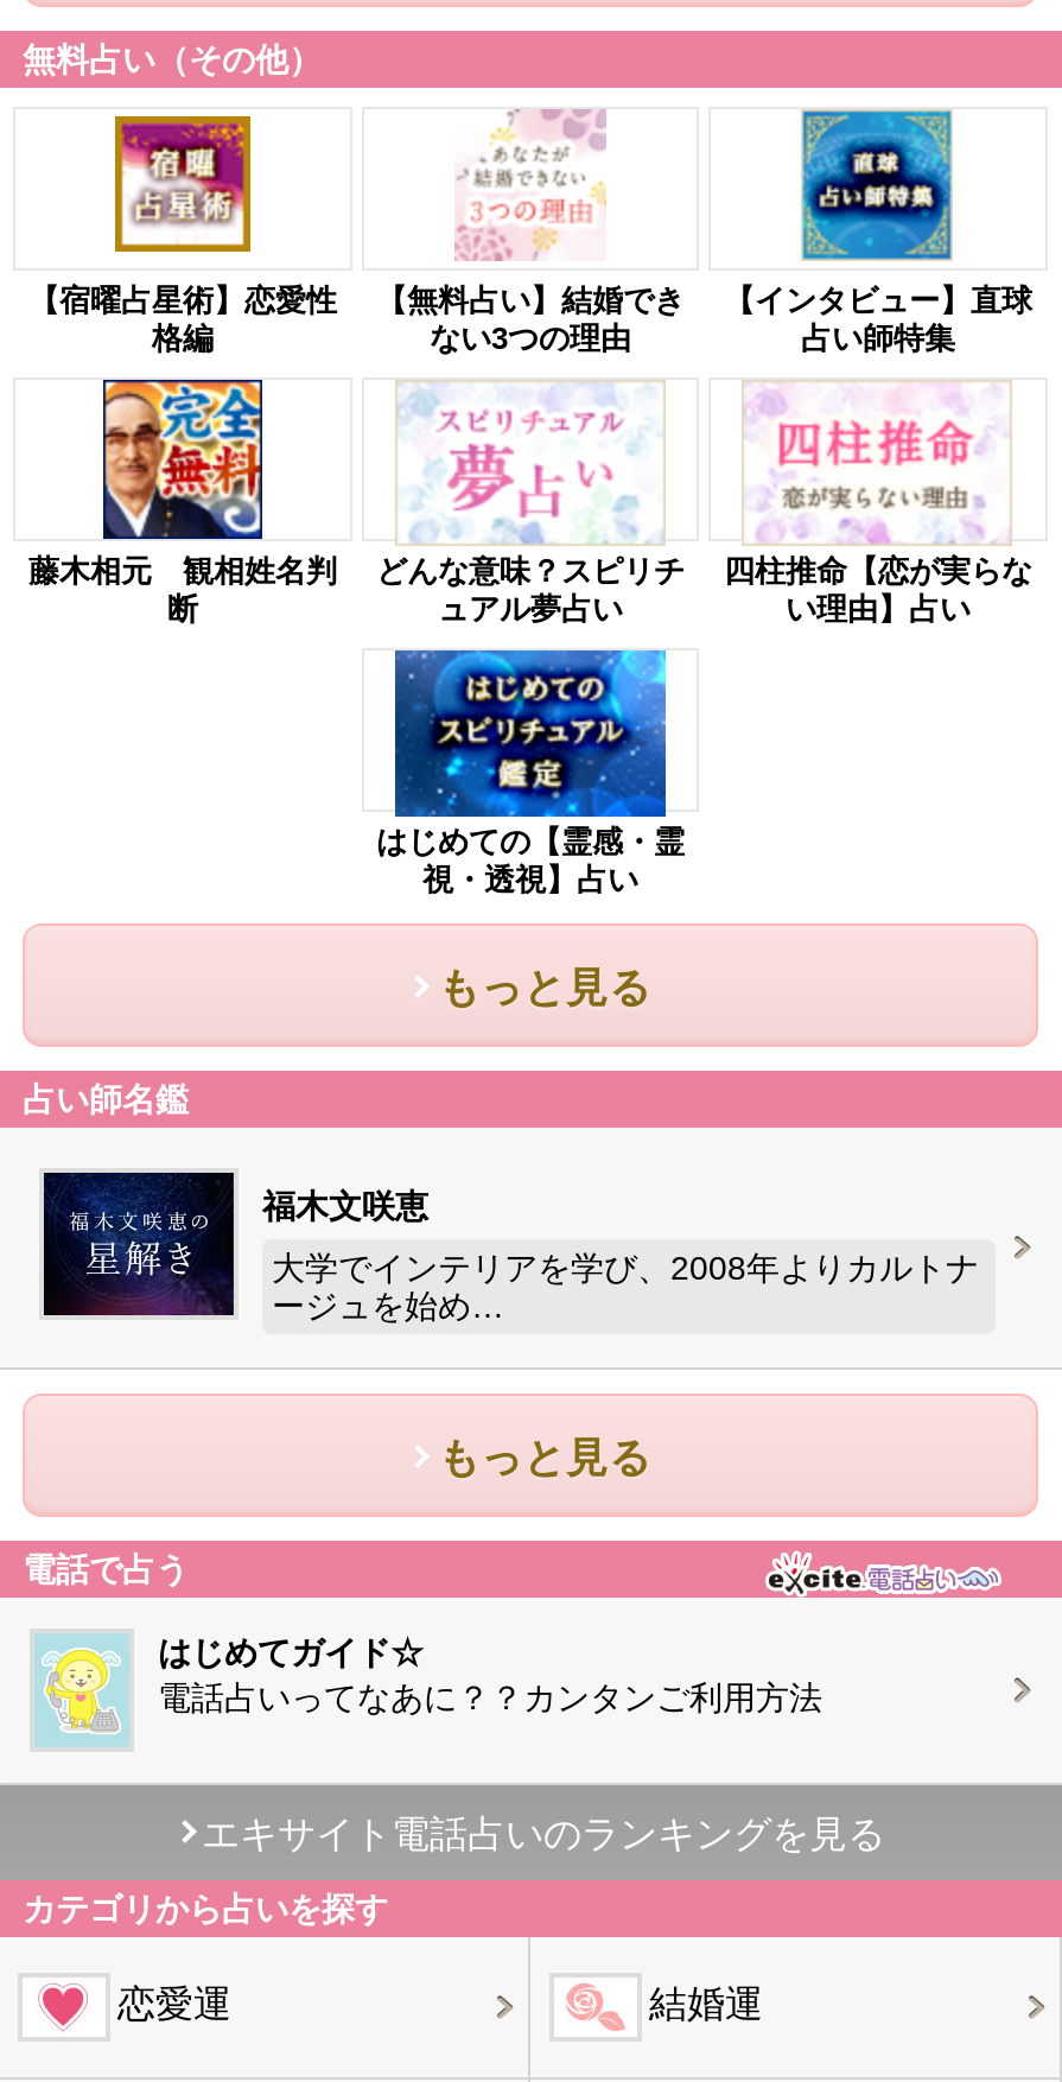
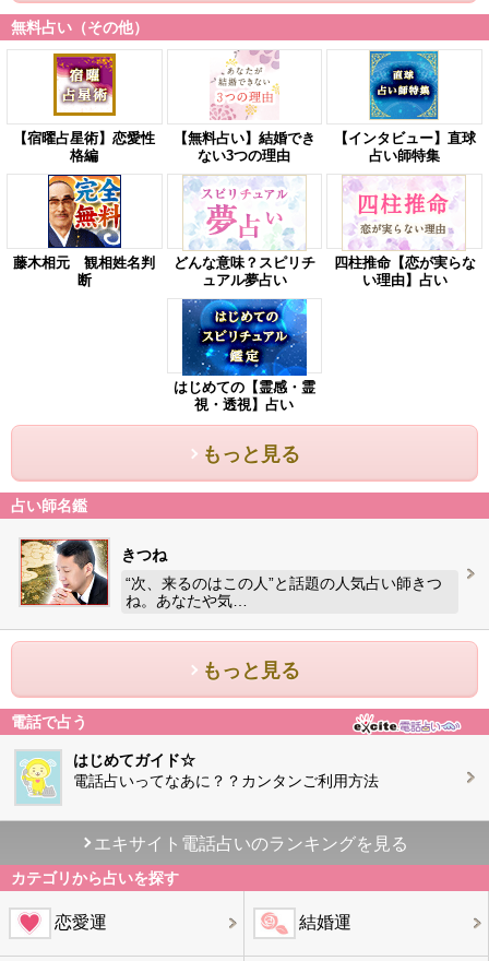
[42,1170,428,1318] [image] | 福木文咲恵 -> [20,538,167,606] [image] | きつね
[272,1249,979,1325] 大学でインテリアを学び、2008年よりカルトナ | ージュを始め… -> [126,574,442,609] “次、来るのはこの人”と話題の人気占い師きつ | ね。あなたや気…

